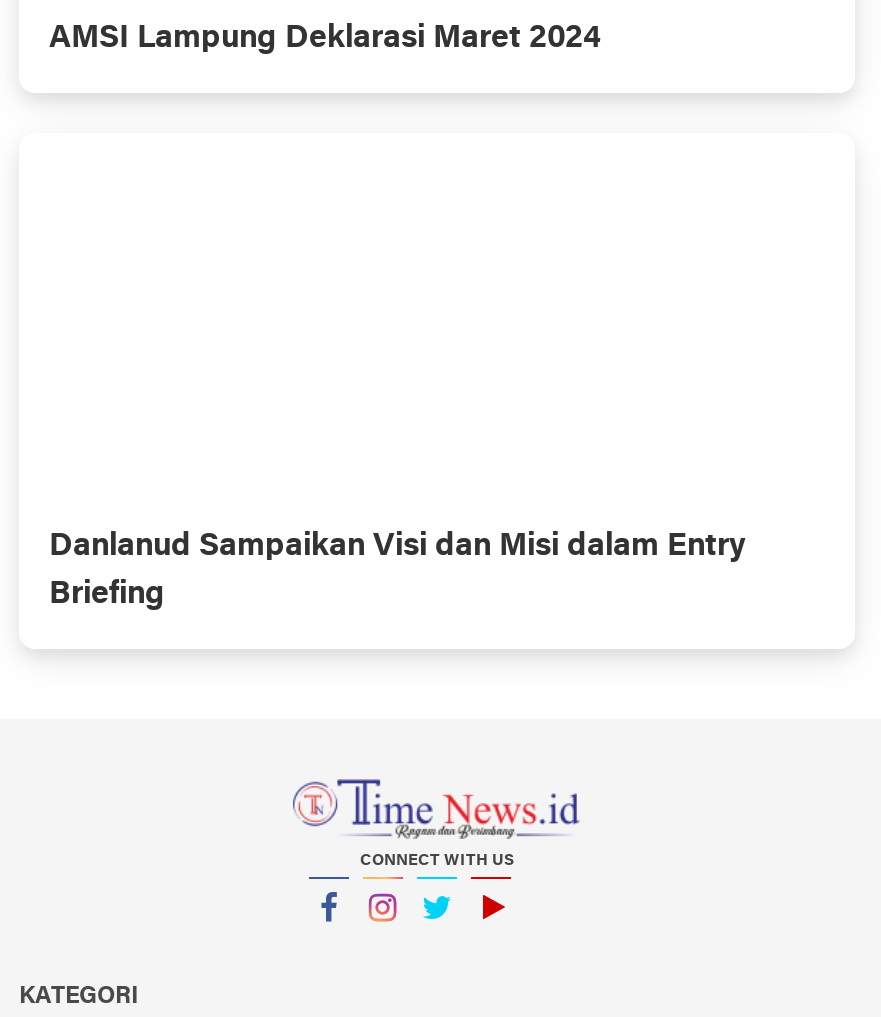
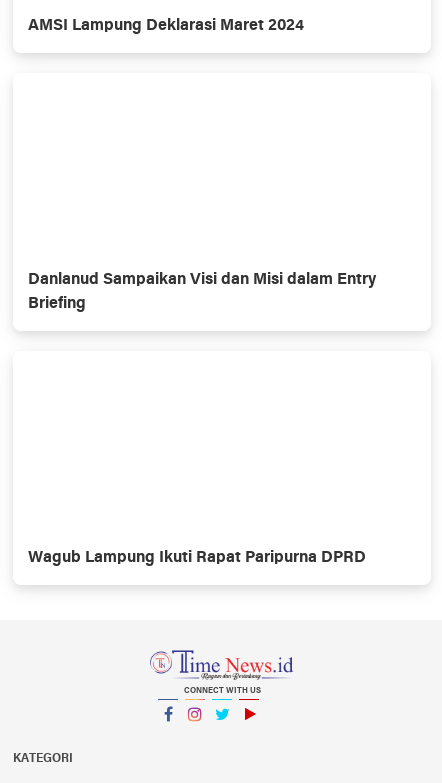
none -> [28,550,366,566] Wagub Lampung Ikuti Rapat Paripurna DPRD

